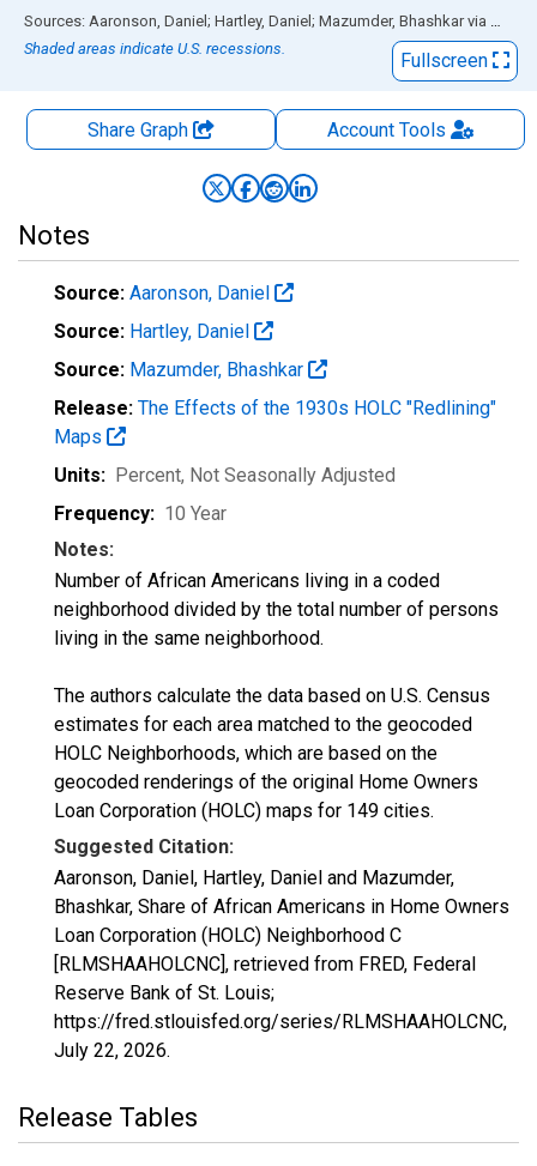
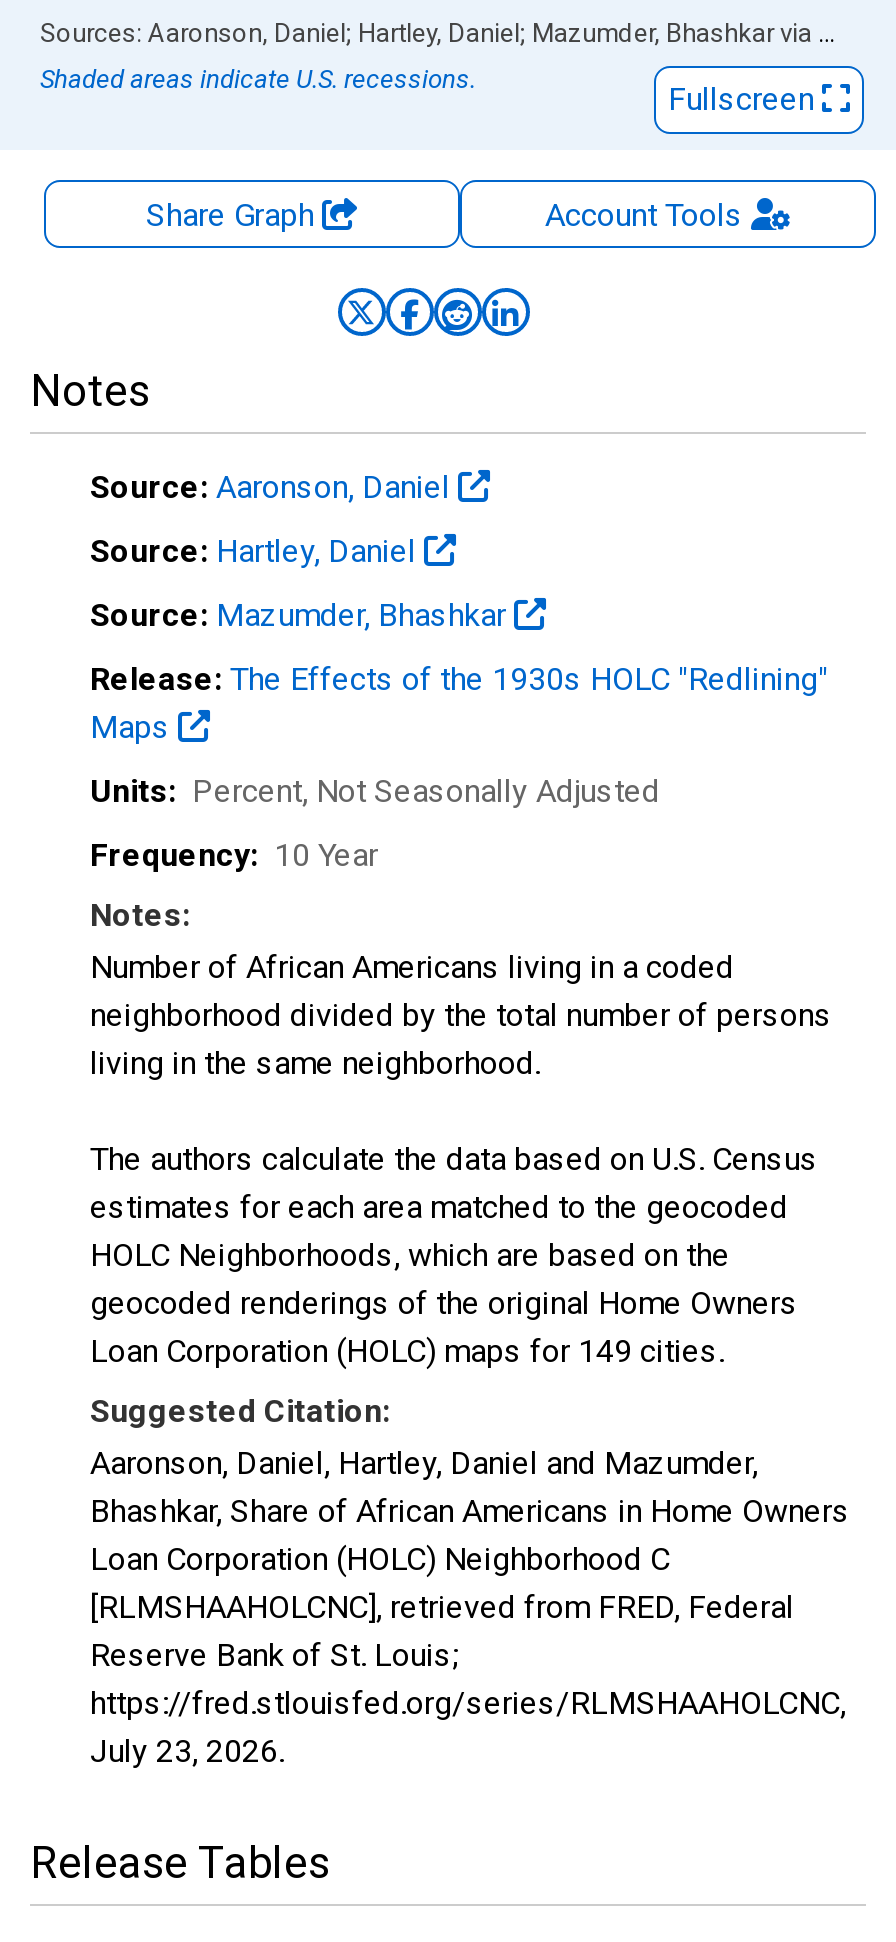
[54,1039,170,1062] July 22, 2026. -> [90,1732,284,1770] July 23, 2026.

